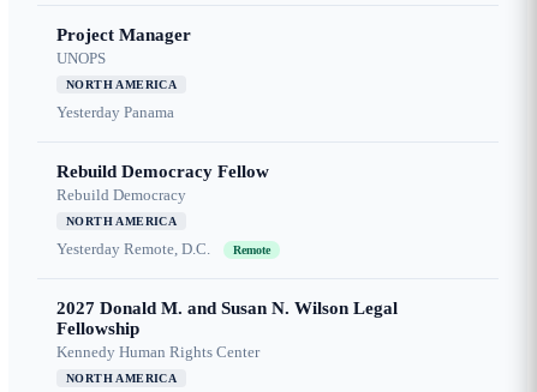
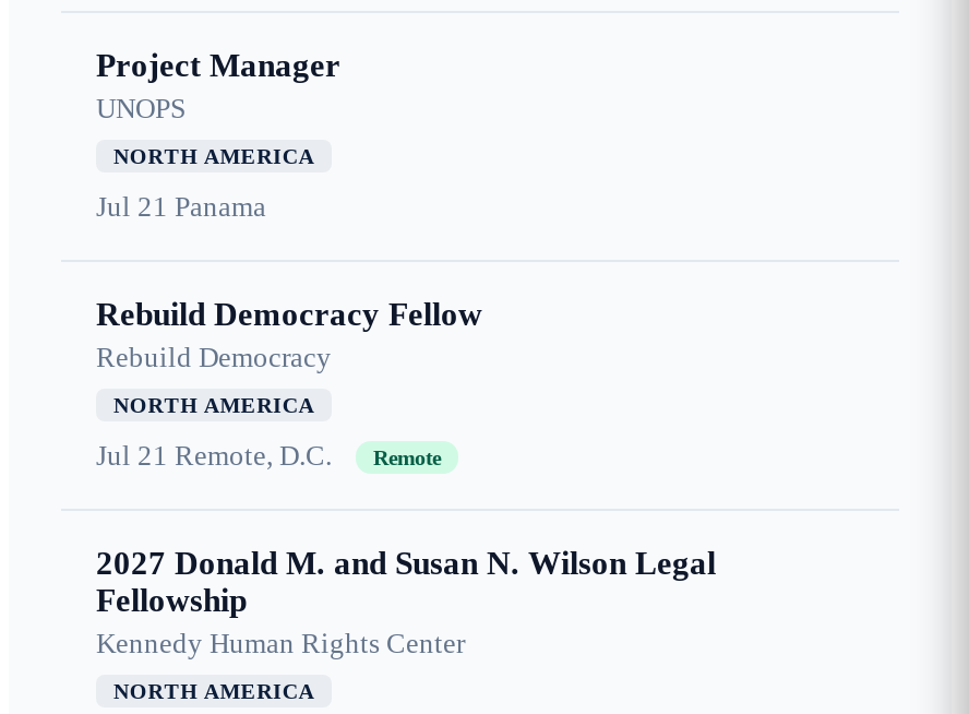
[56,103,174,121] Yesterday Panama -> [96,190,266,223] Jul 21 Panama
[56,240,210,258] Yesterday Remote, D.C. -> [96,439,332,472] Jul 21 Remote, D.C.

